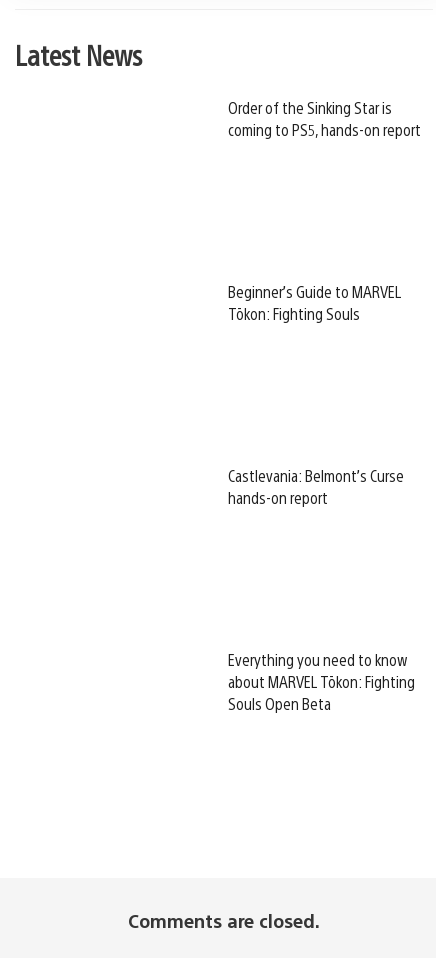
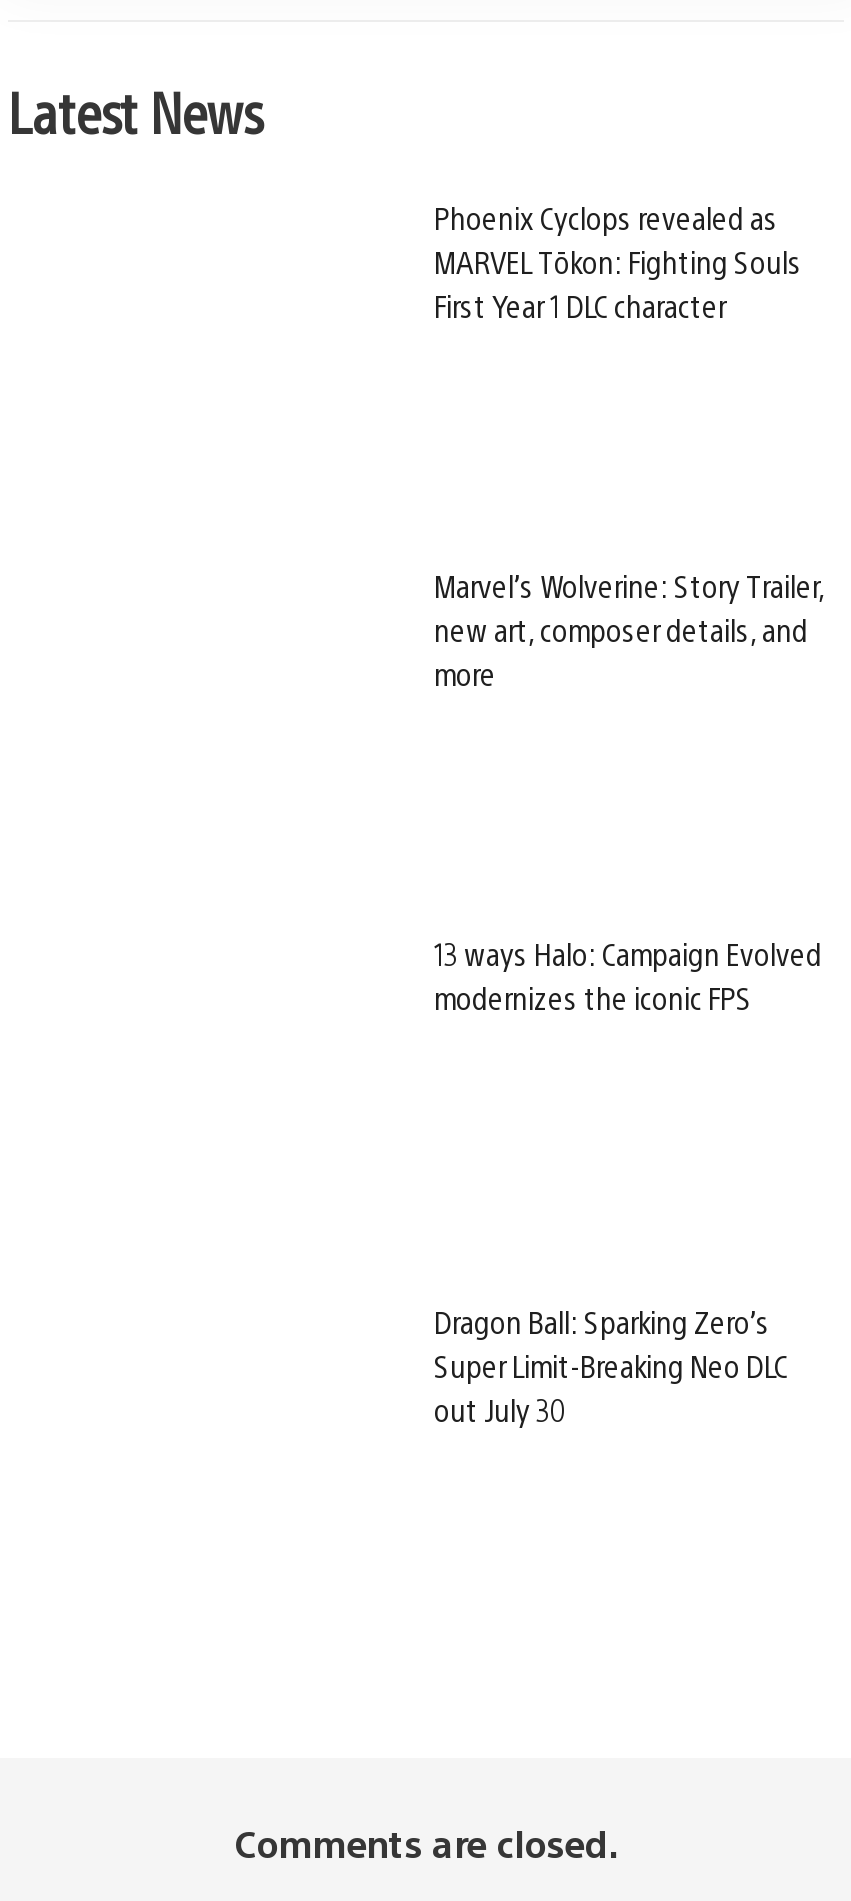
[228,97,421,140] Order of the Sinking Star is | coming to PS5, hands-on report -> [434,196,802,326] Phoenix Cyclops revealed as | MARVEL Tōkon: Fighting Souls | First Year 1 DLC character
[228,281,401,324] Beginner’s Guide to MARVEL | Tōkon: Fighting Souls -> [434,564,824,694] Marvel’s Wolverine: Story Trailer, | new art, composer details, and | more
[228,465,404,508] Castlevania: Belmont’s Curse | hands-on report -> [434,932,822,1018] 13 ways Halo: Campaign Evolved | modernizes the iconic FPS
[228,649,415,714] Everything you need to know | about MARVEL Tōkon: Fighting | Souls Open Beta -> [434,1300,788,1430] Dragon Ball: Sparking Zero’s | Super Limit-Breaking Neo DLC | out July 30

